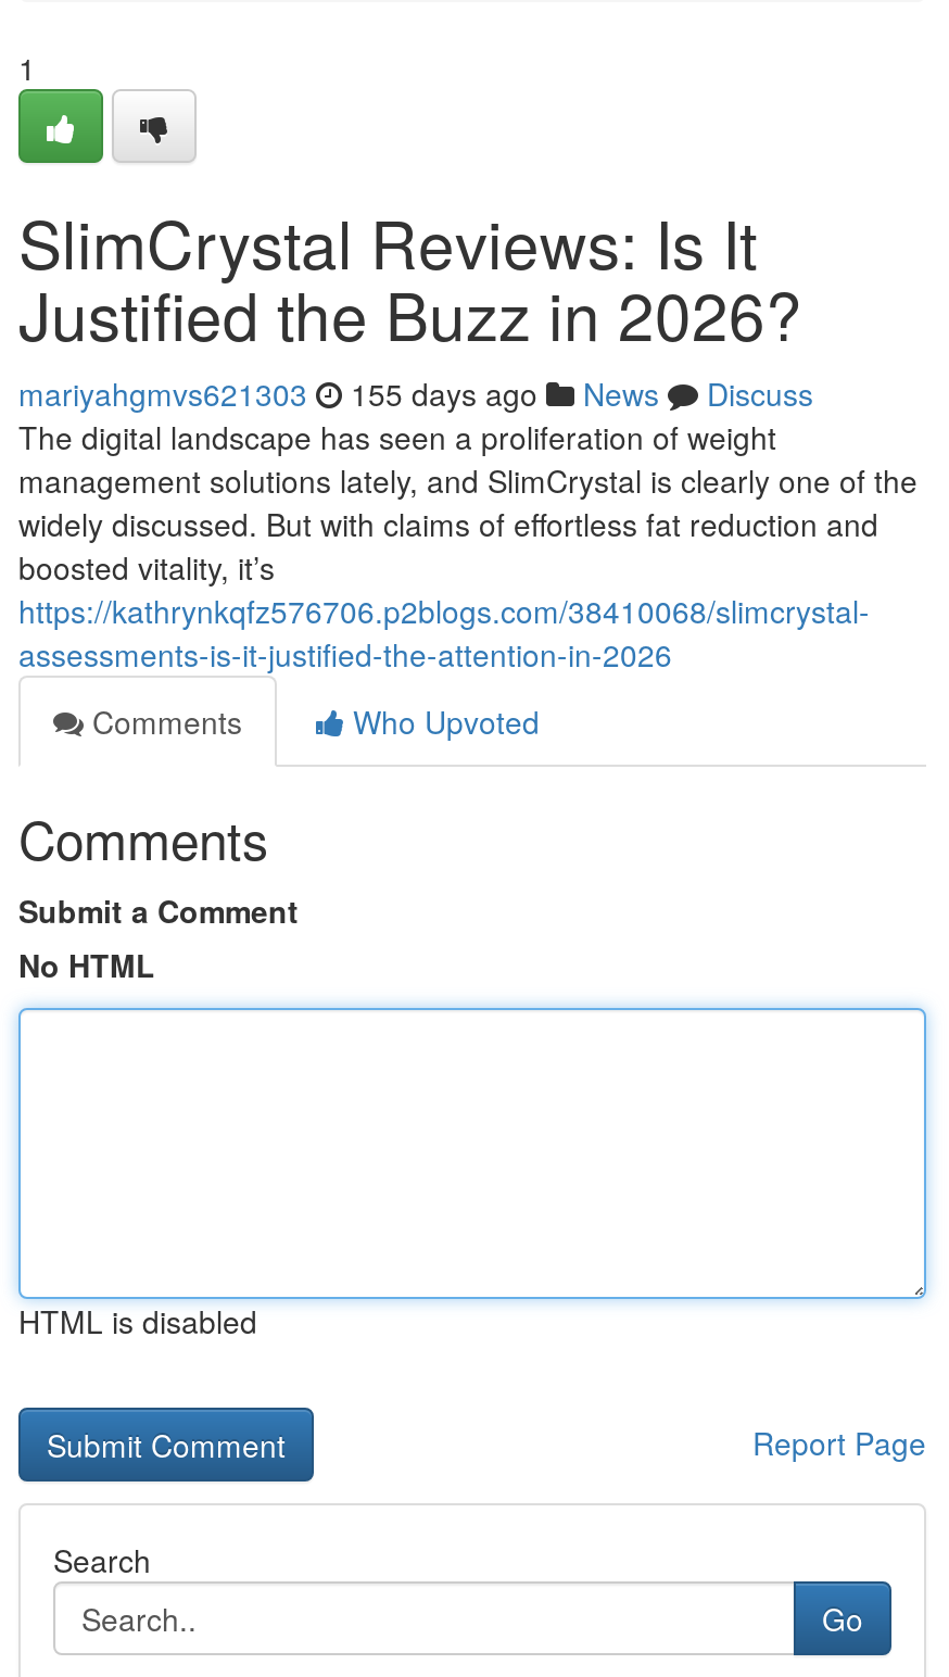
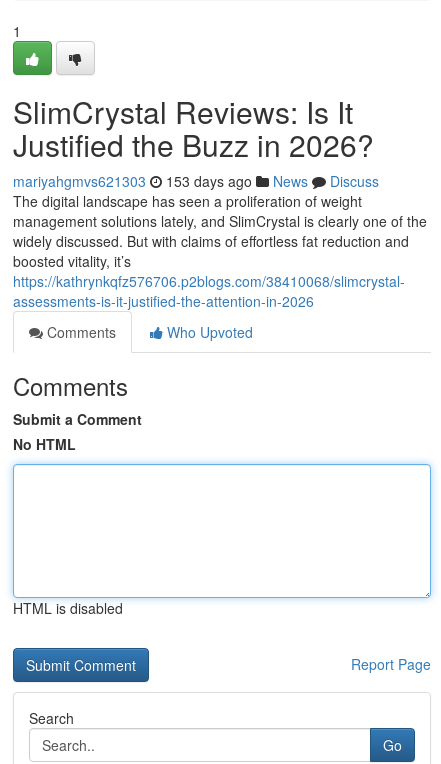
[18,371,813,415] mariyahgmvs621303 155 days ago News Discuss -> [13,171,379,191] mariyahgmvs621303 153 days ago News Discuss

